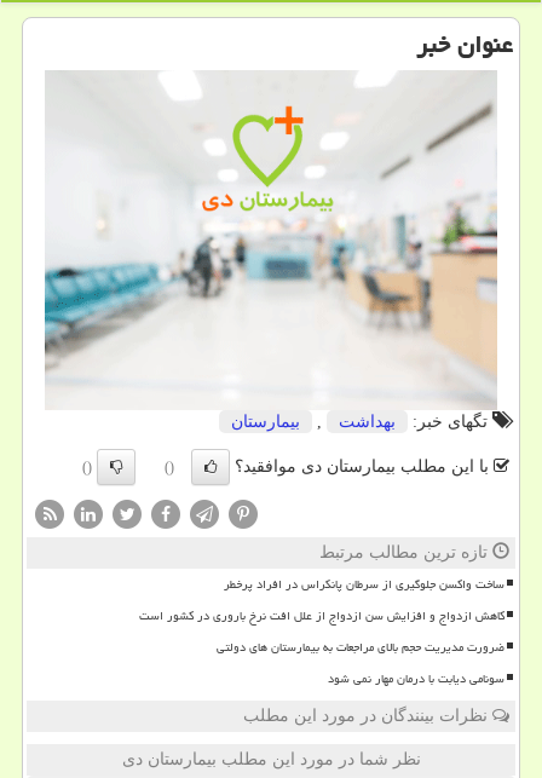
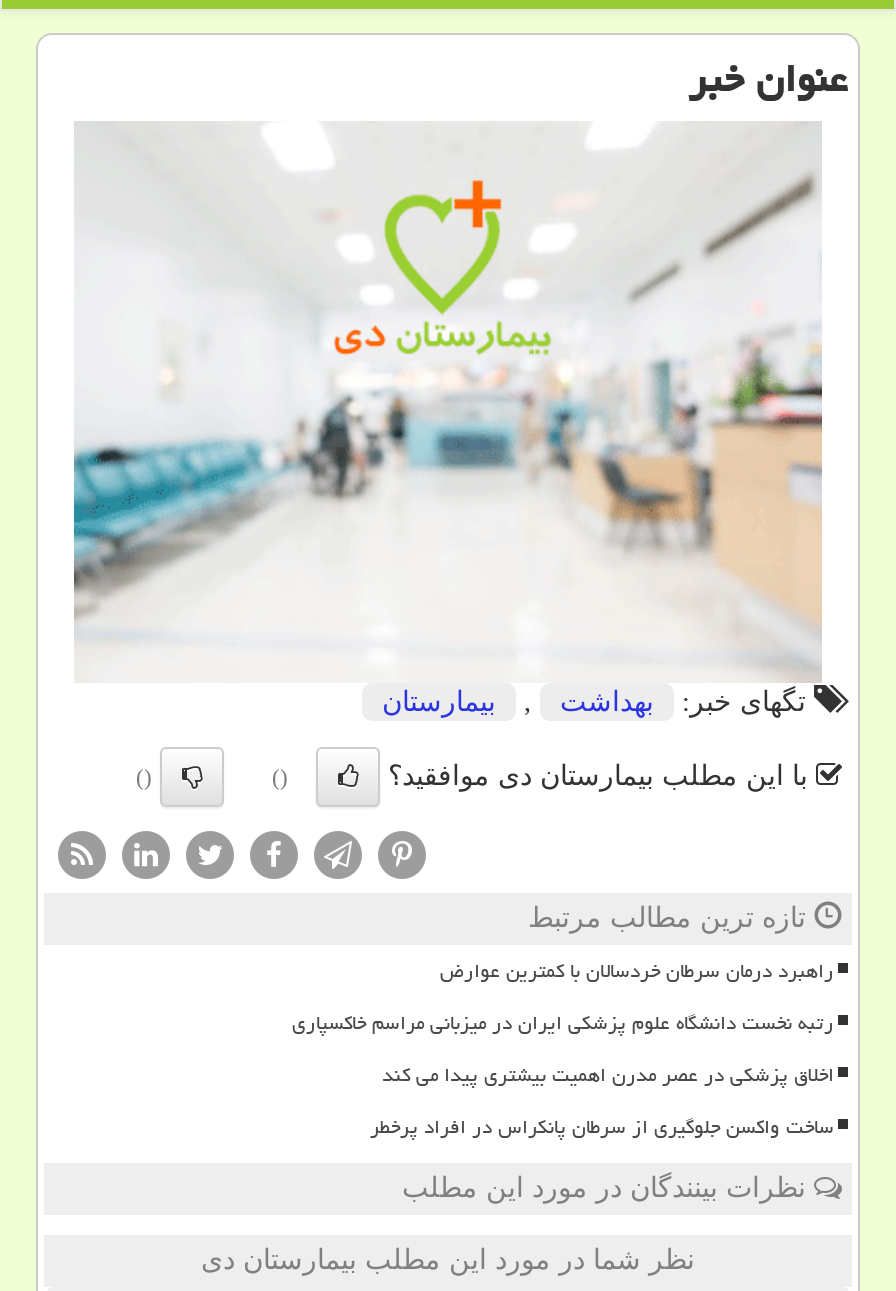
none -> [292,950,834,1094] راهبرد درمان سرطان خردسالان با کمترین عوارض | رتبه نخست دانشگاه علوم پزشکی ایران در میزبانی مراسم خاکسپاری | اخلاق پزشکی در عصر مدرن اهمیت بیشتری پیدا می کند
moved [224,572,504,596] -> [370,1106,834,1146]: ساخت واکسن جلوگیری از سرطان پانکراس در افراد پرخطر
[139,603,504,690] کاهش ازدواج و افزایش سن ازدواج از علل افت نرخ باروری در کشور است | ضرورت مدیریت حجم بالای مراجعات به بیمارستان های دولتی | سونامی دیابت با درمان مهار نمی شود -> none

